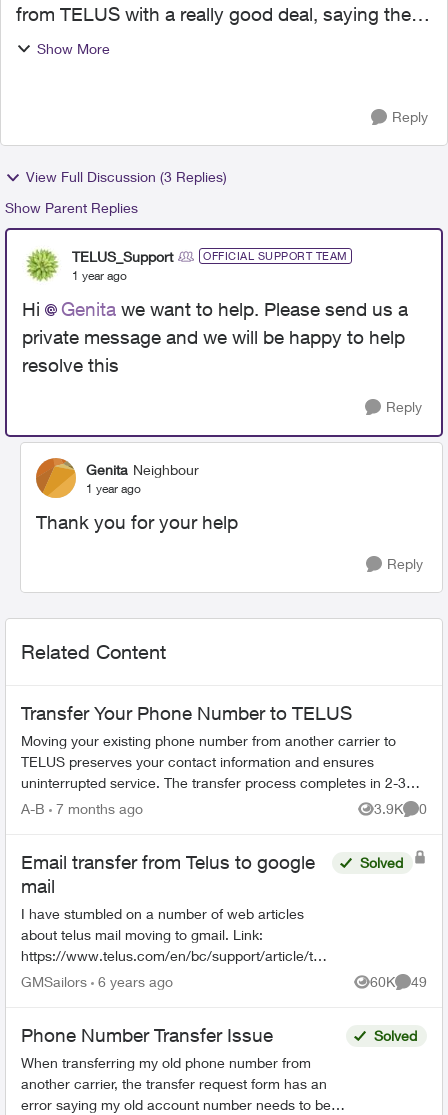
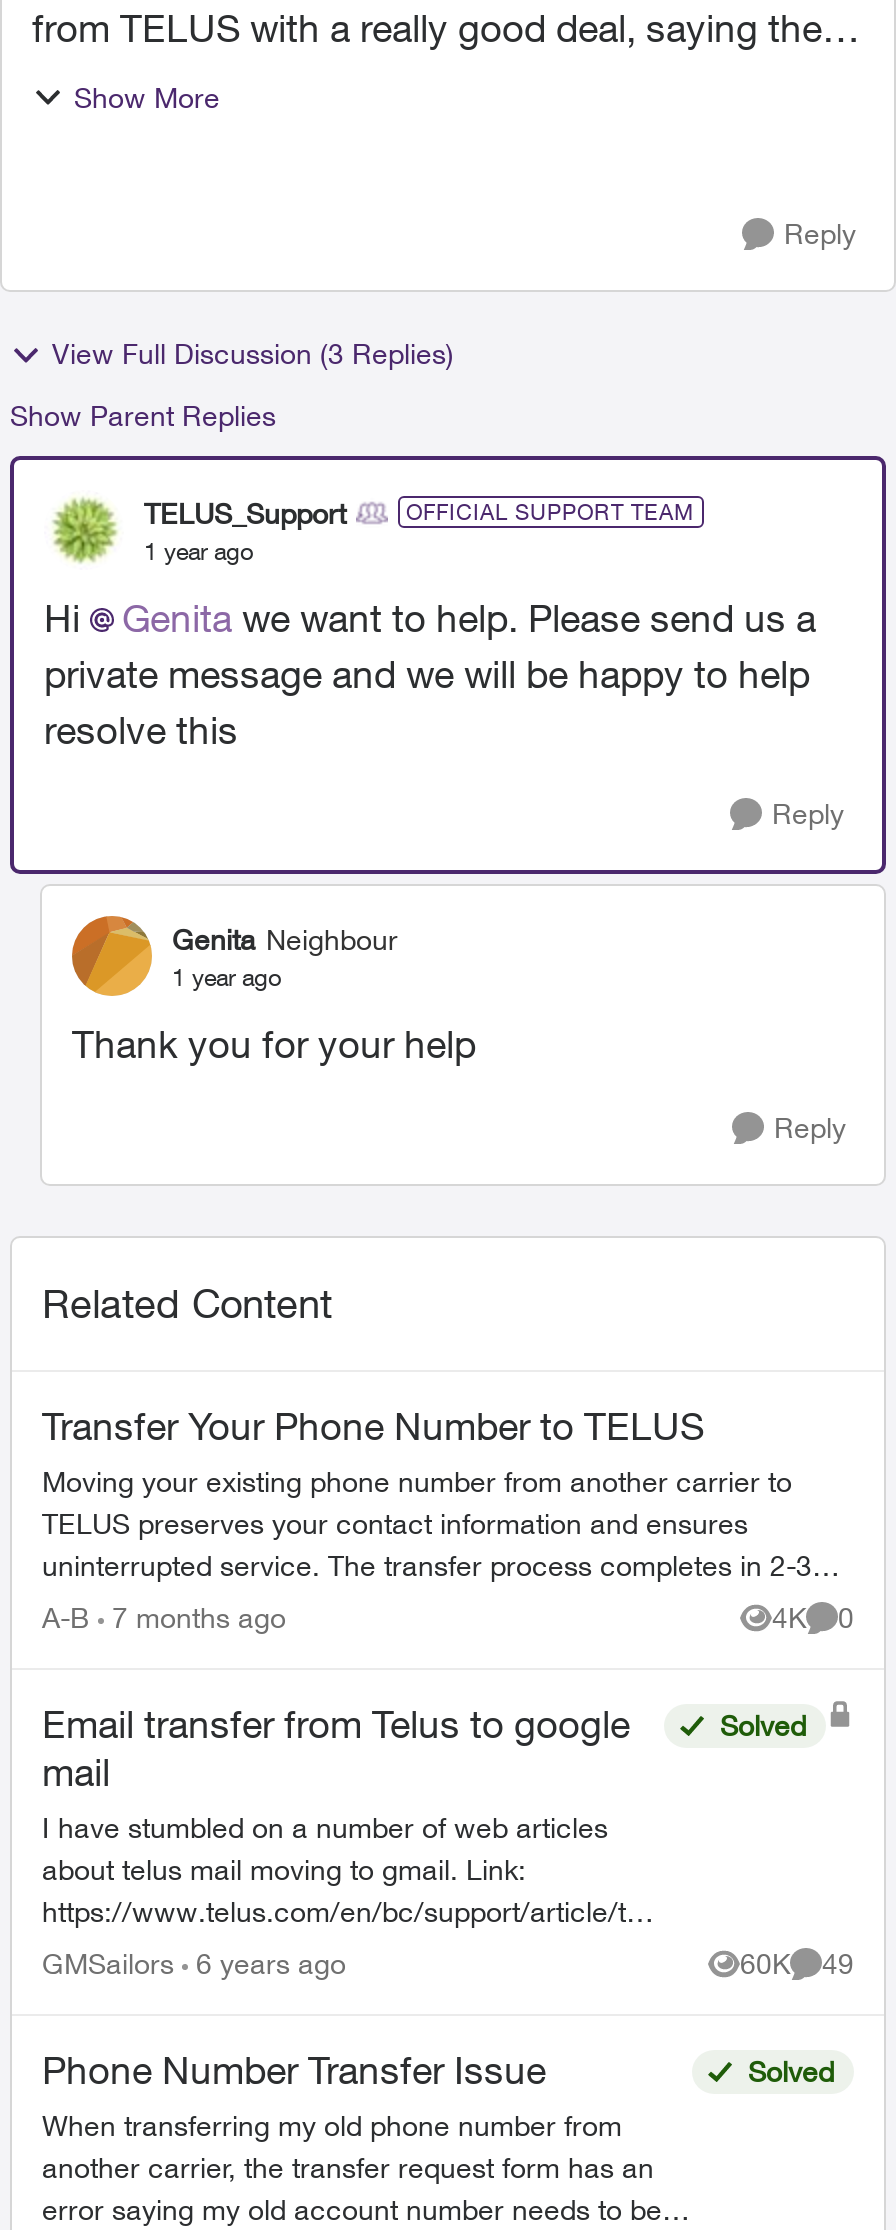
[374,800,427,817] 3.9K 0 -> [772,1600,854,1634] 4K 0

